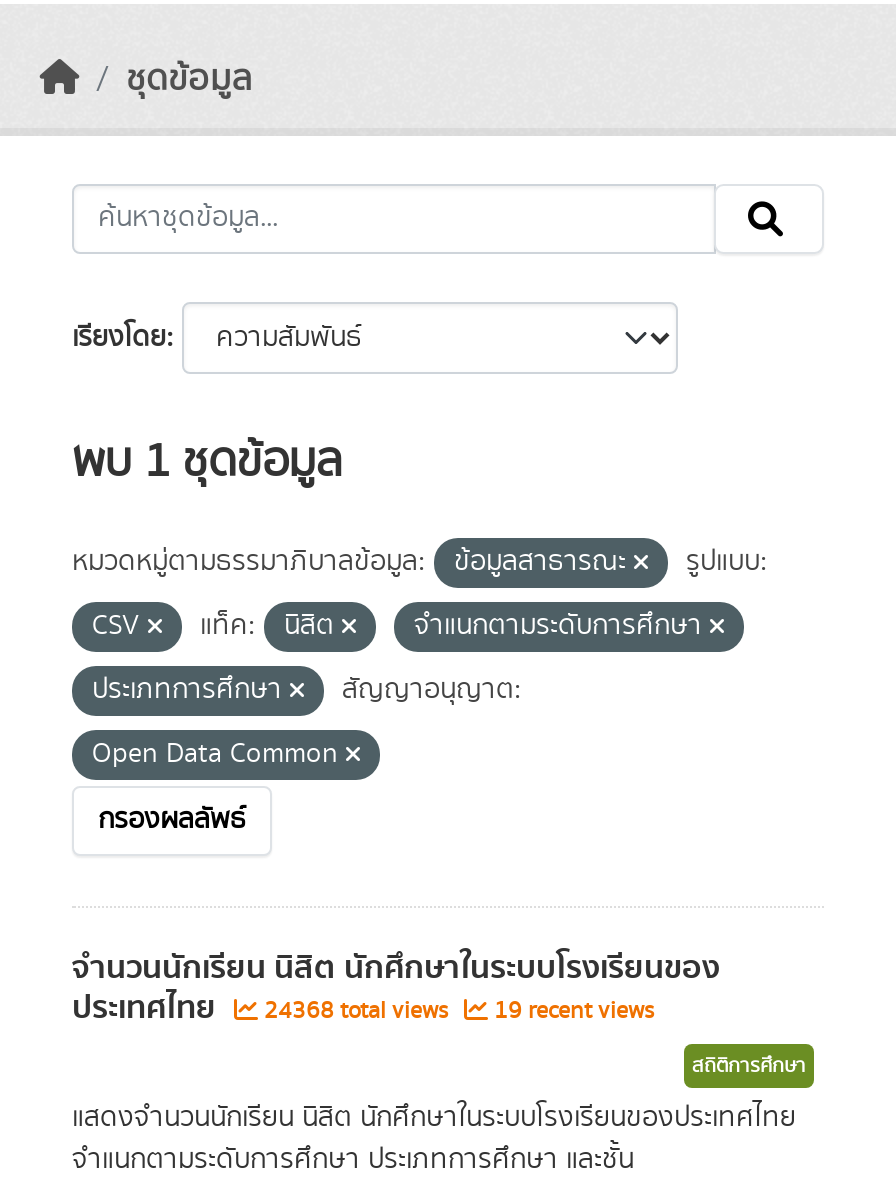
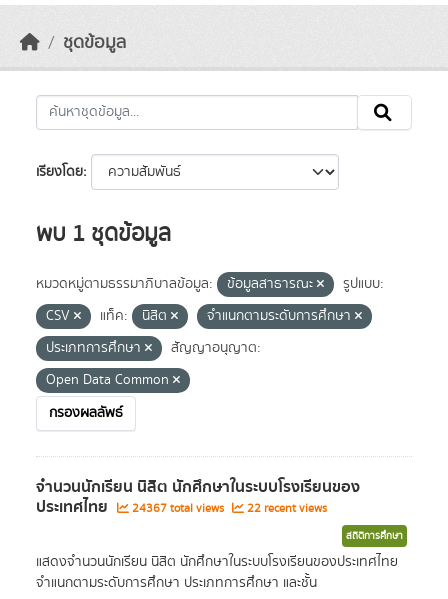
[258,994,454,1028] 24368 total views -> [129,500,227,517] 24367 total views
[488,994,654,1028] 19 recent views -> [244,500,327,517] 22 recent views

